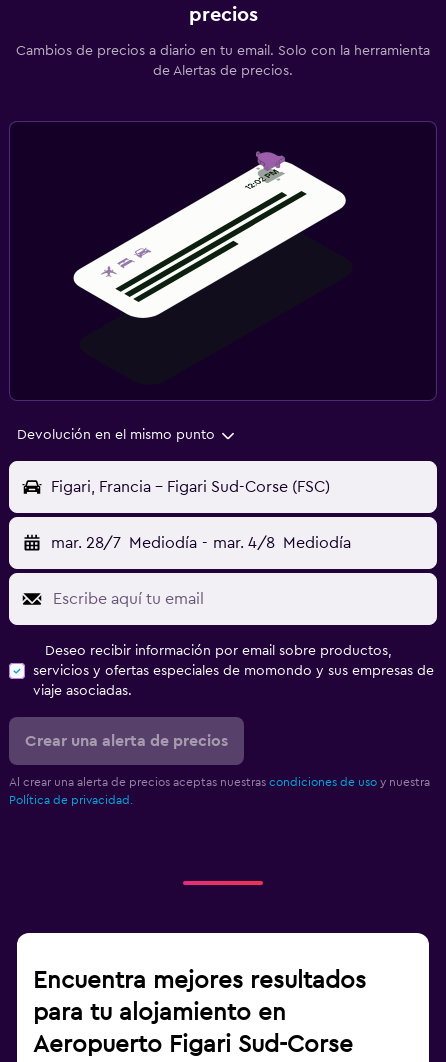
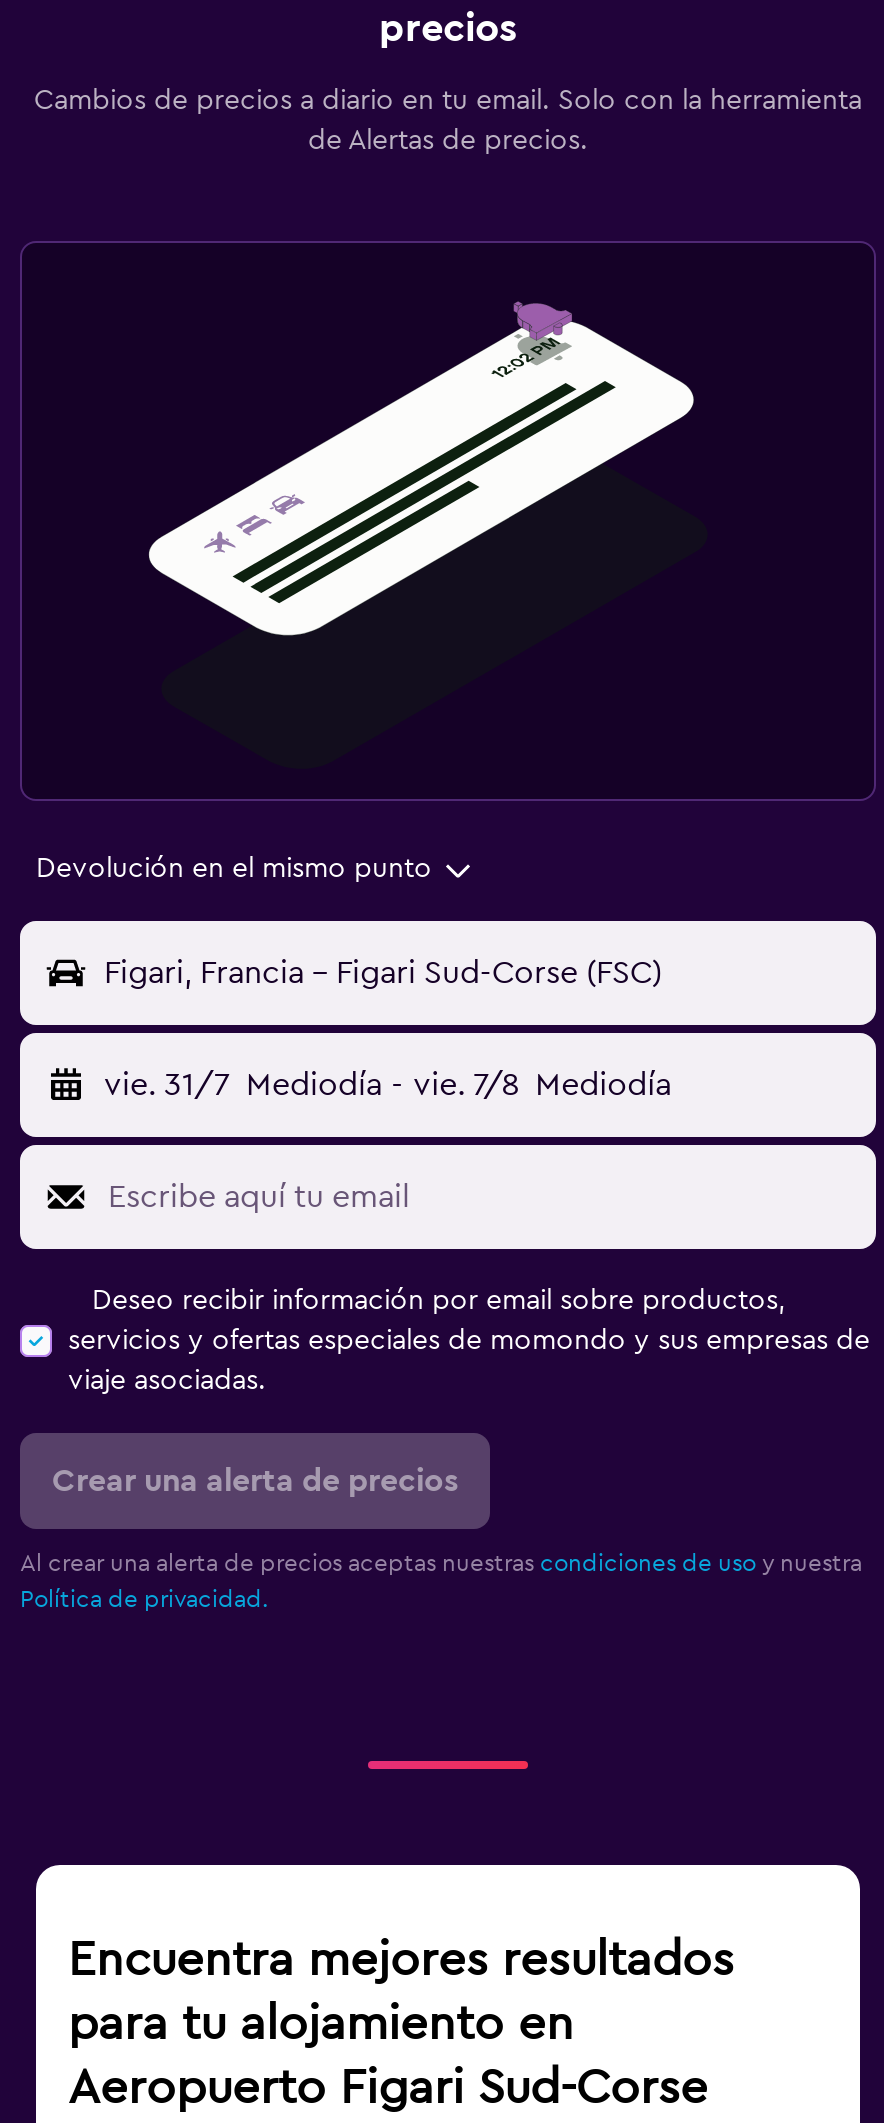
[51,535,351,551] mar. 28/7 Mediodía - mar. 4/8 Mediodía -> [104,1070,671,1102] vie. 31/7 Mediodía - vie. 7/8 Mediodía

